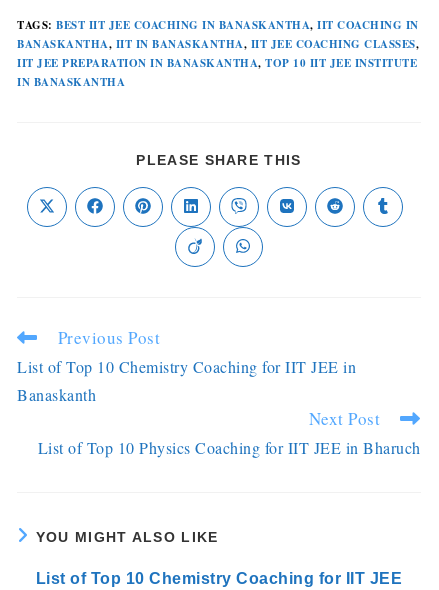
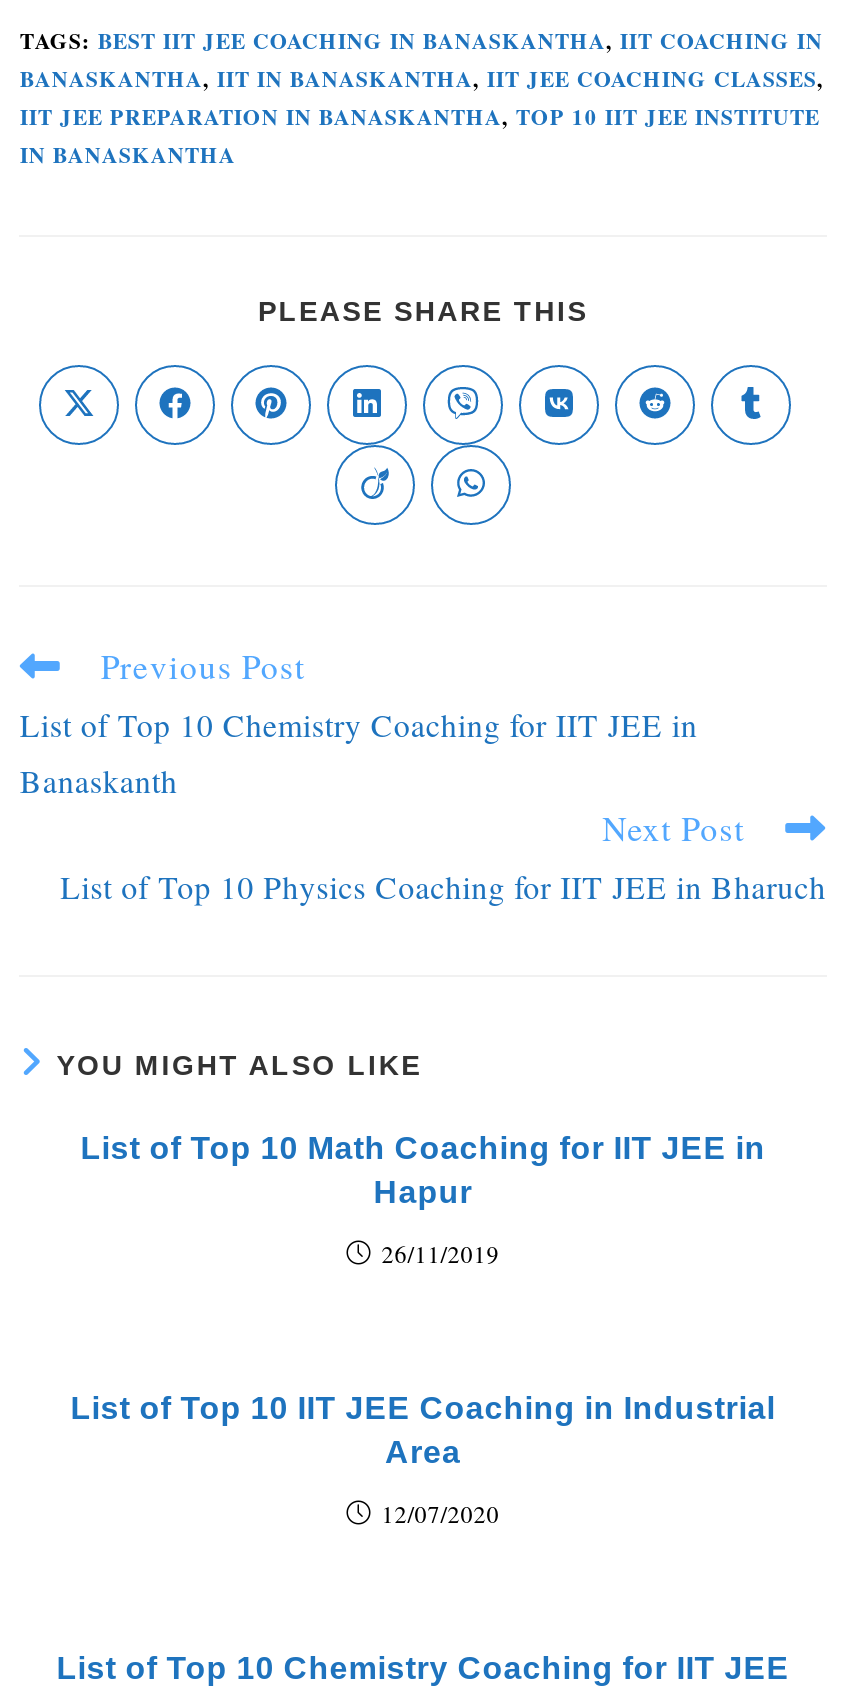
none -> [71,1391,775,1529] List of Top 10 IIT JEE Coaching in Industrial | Area | 12/07/2020
none -> [81,1131,765,1269] List of Top 10 Math Coaching for IIT JEE in | Hapur | 26/11/2019

